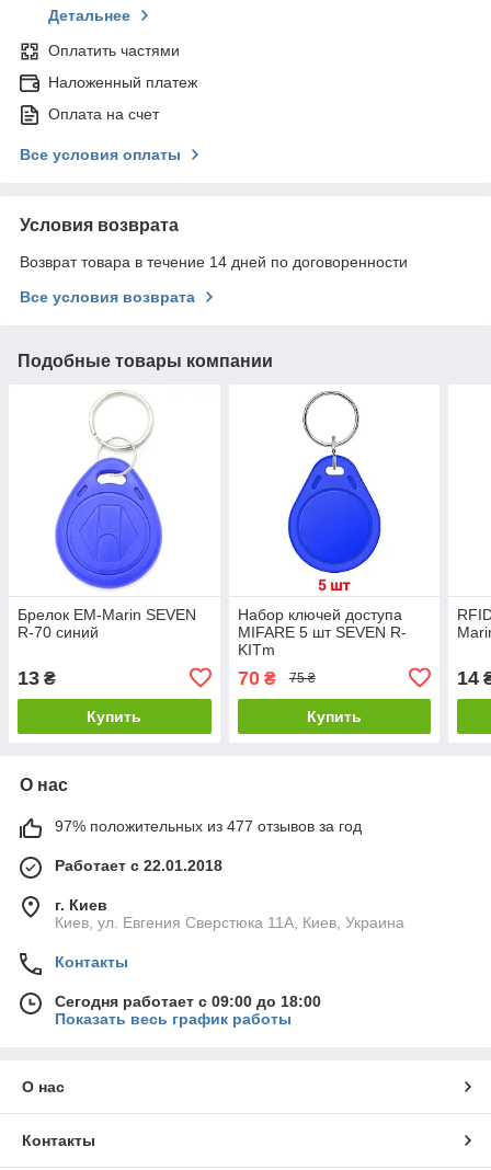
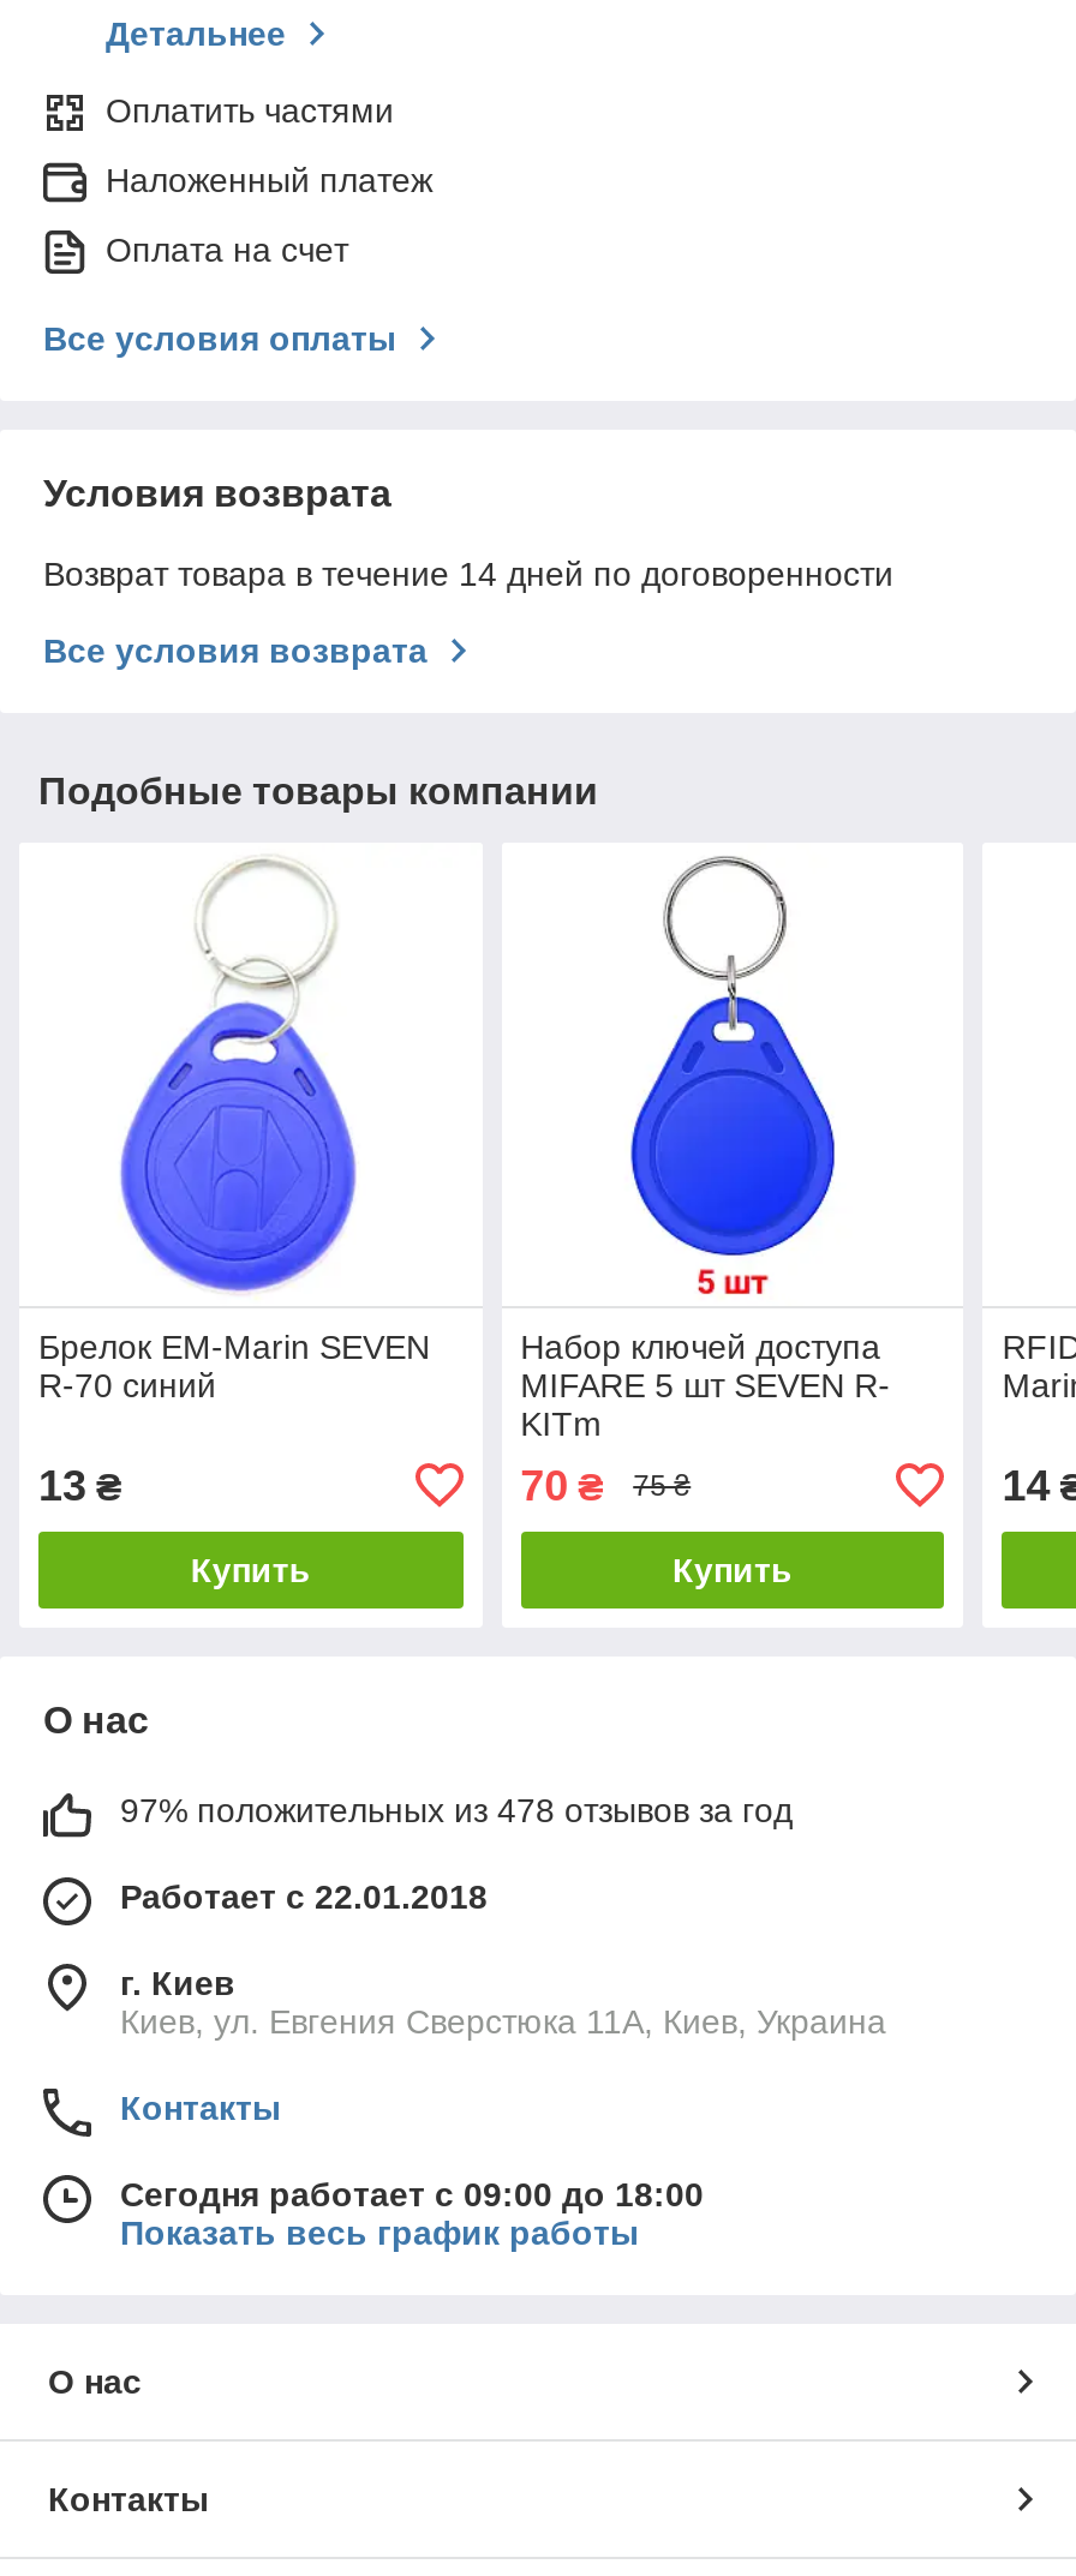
[55,817,362,835] 97% положительных из 477 отзывов за год -> [120,1790,793,1829] 97% положительных из 478 отзывов за год

